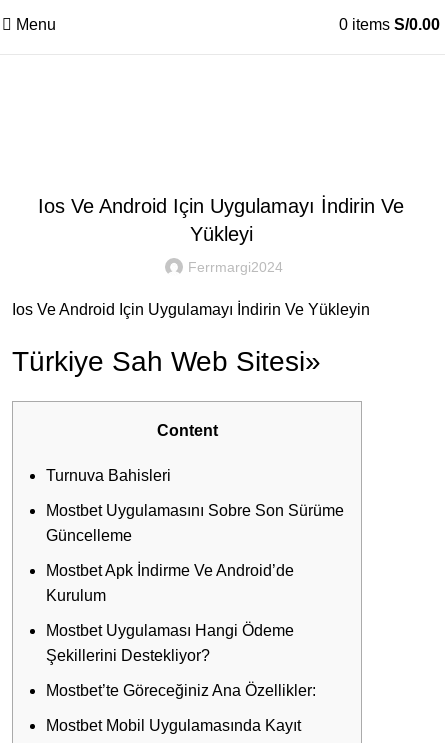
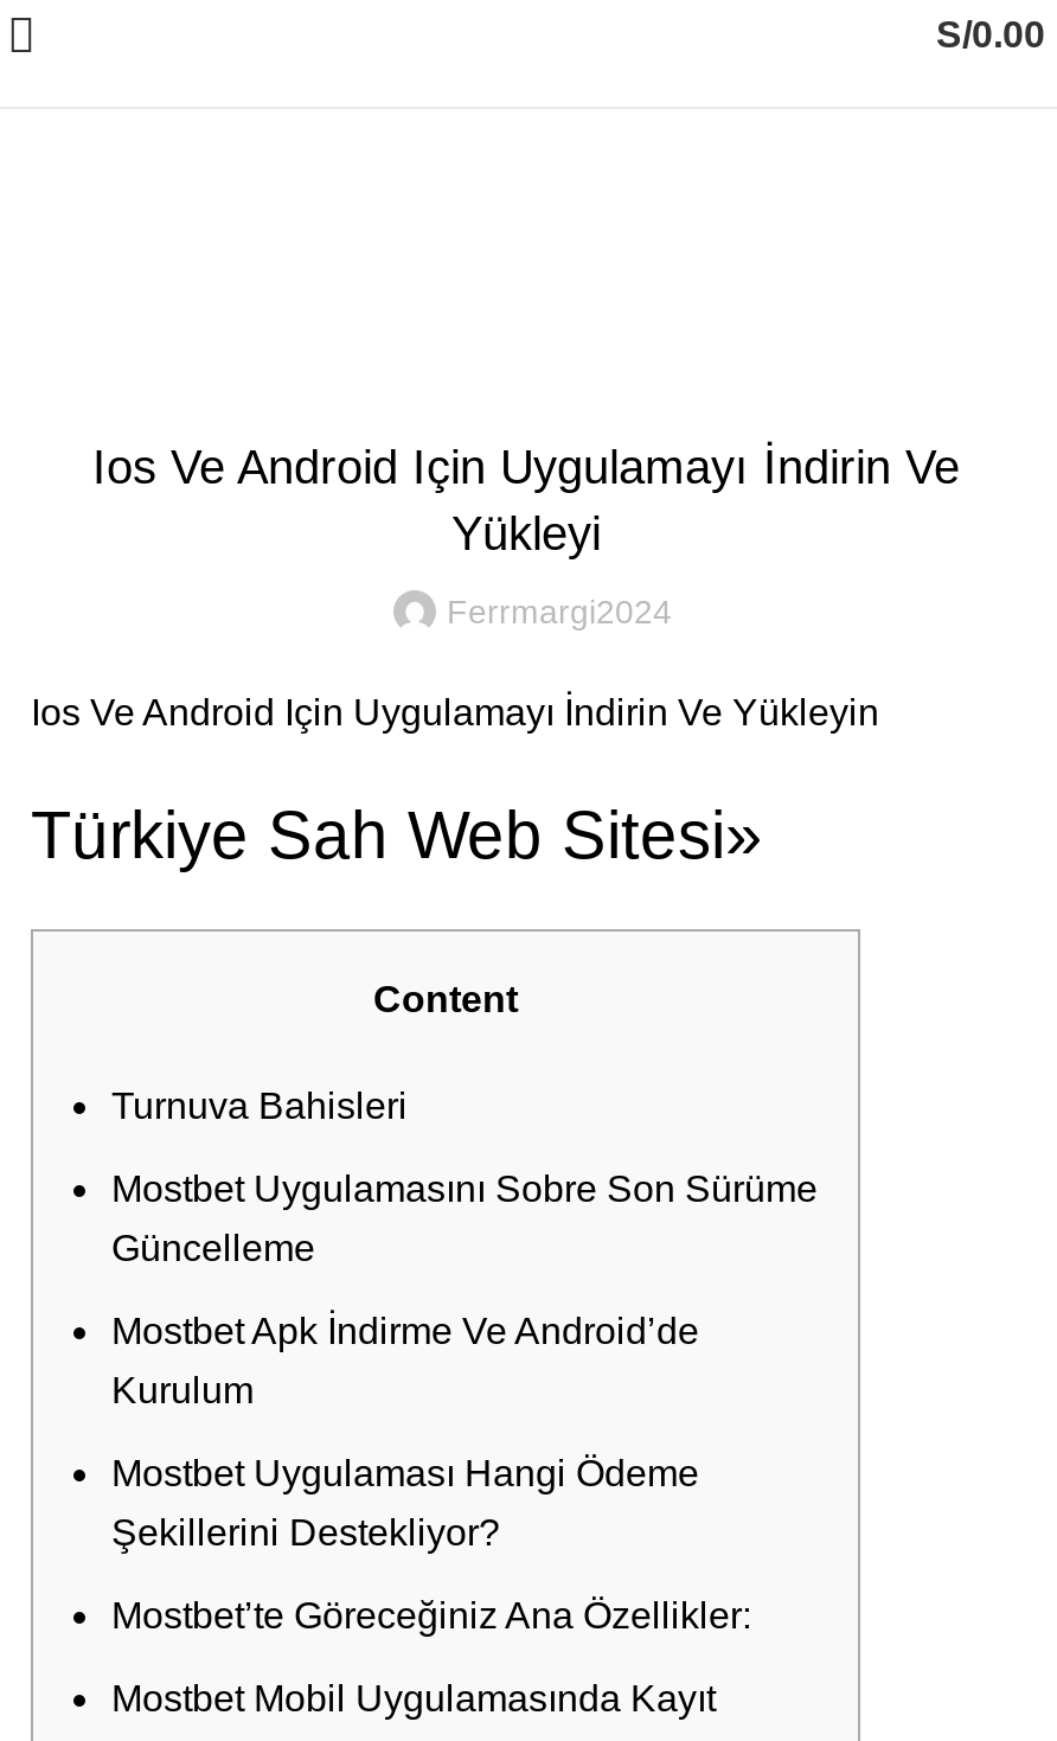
[16,15,440,32] Menu | 0 items S/0.00 -> [936,14,1045,55] S/0.00

